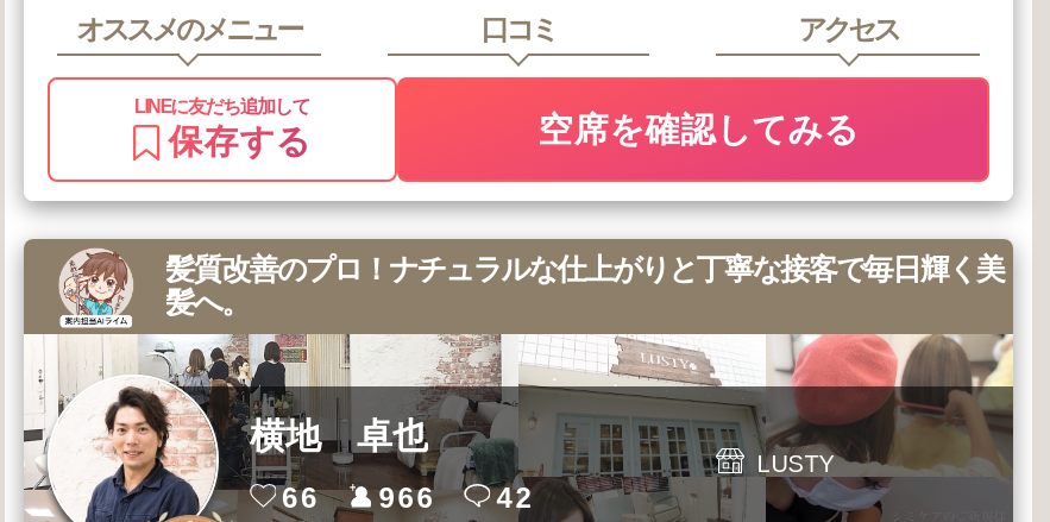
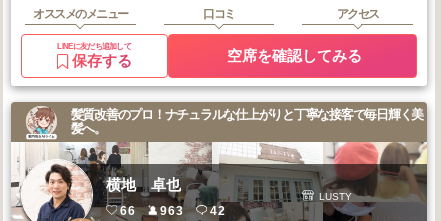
[282,481,534,514] 66 966 42 -> [119,204,226,218] 66 963 42

